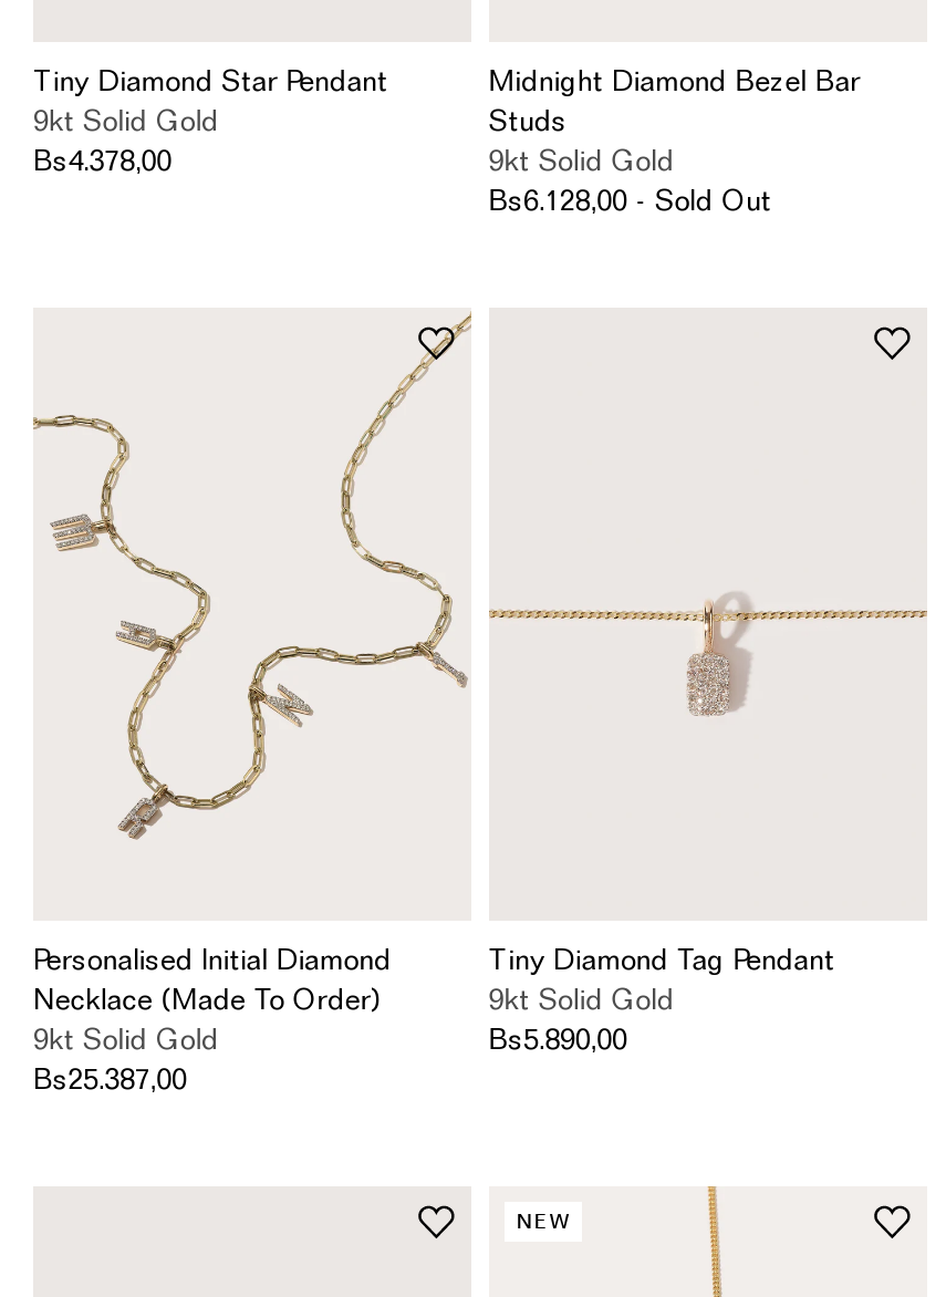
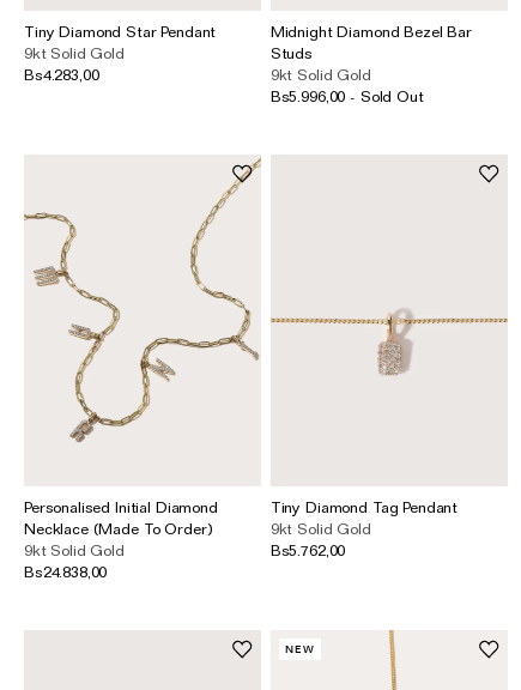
[33,141,171,176] Bs4.378,00 -> [24,64,99,83] Bs4.283,00
[489,180,772,216] Bs6.128,00 - Sold Out -> [270,86,424,105] Bs5.996,00 - Sold Out
[489,1020,627,1055] Bs5.890,00 -> [270,540,345,559] Bs5.762,00
[33,1060,187,1095] Bs25.387,00 -> [24,561,107,581] Bs24.838,00

